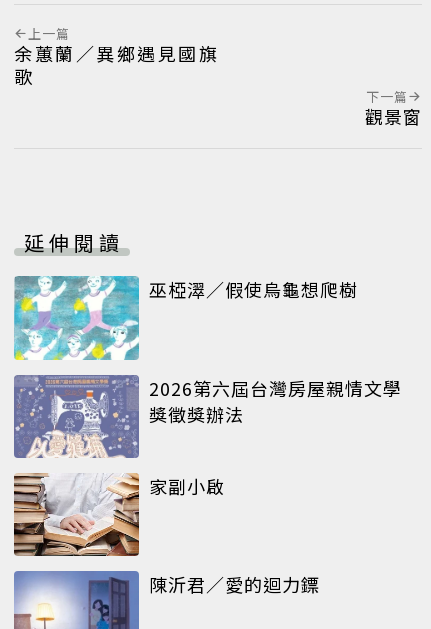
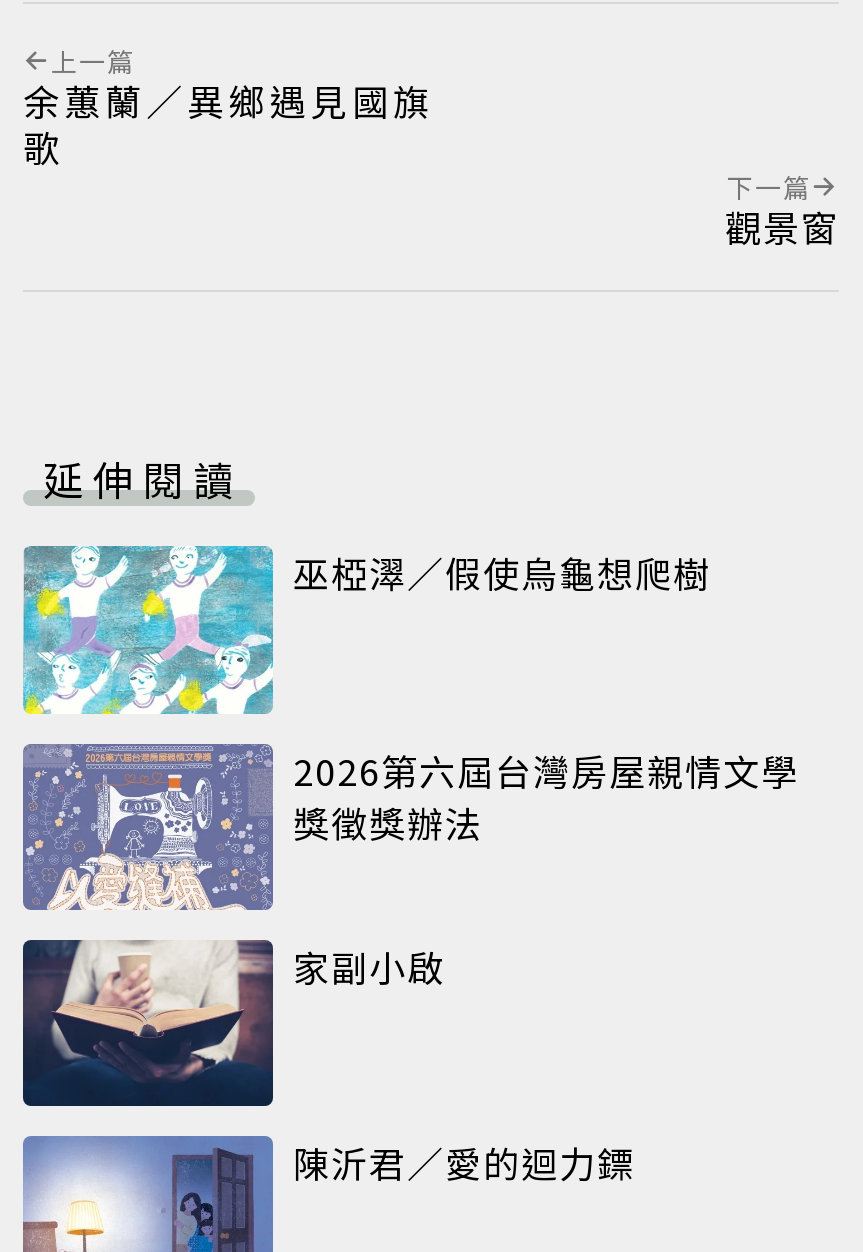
[13,472,140,557] [image] -> [21,938,275,1108] [image]

